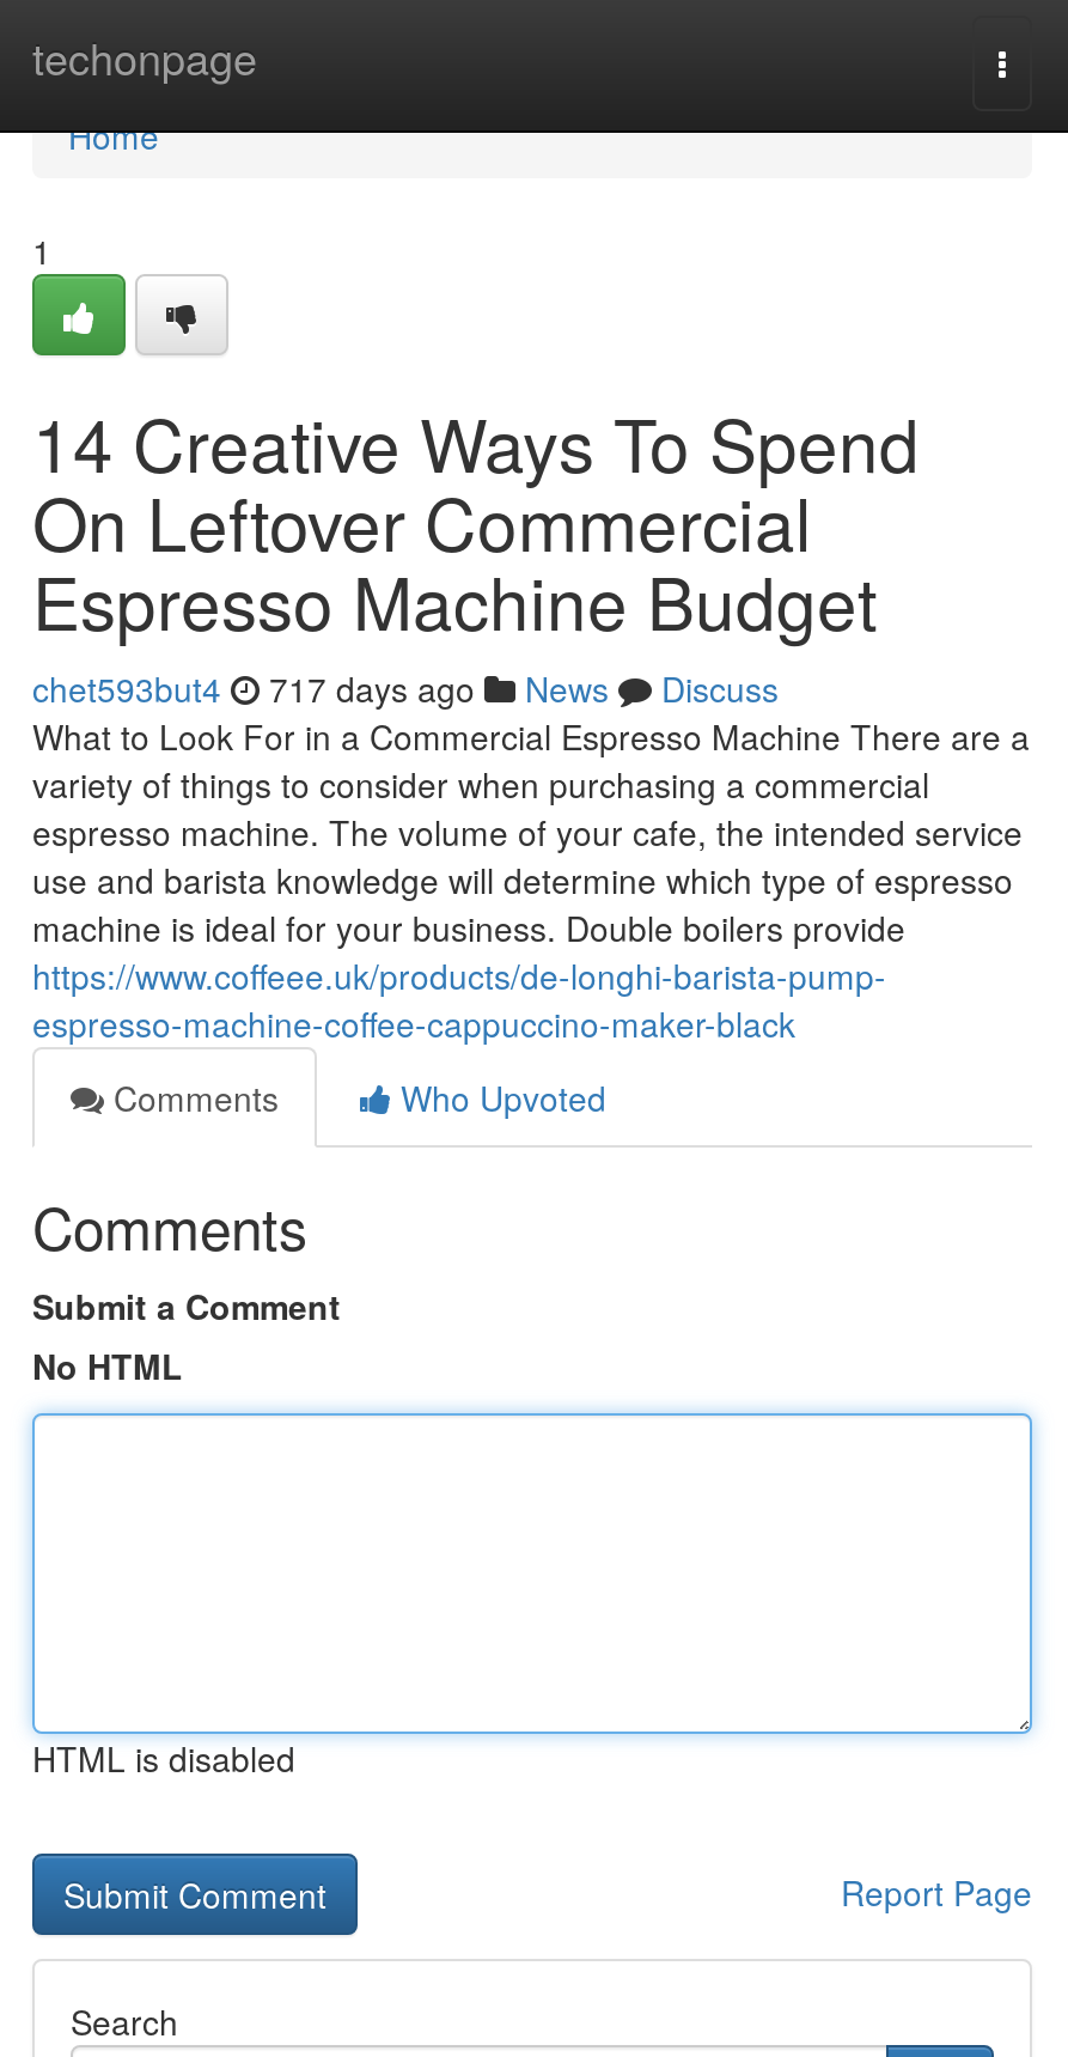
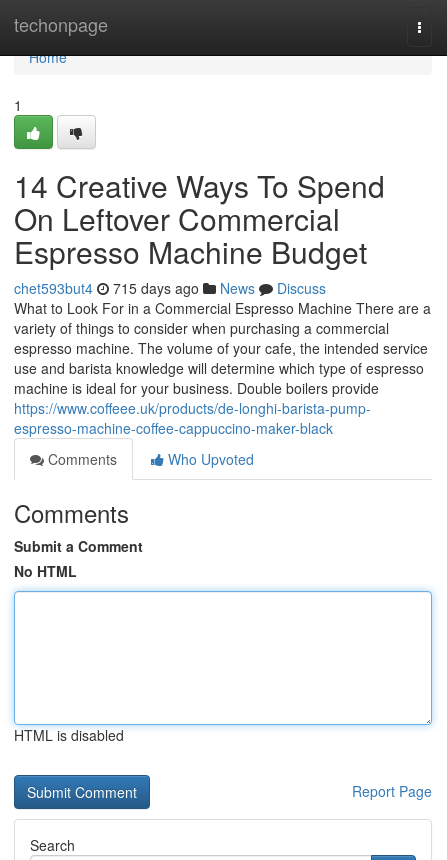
[32,664,779,712] chet593but4 717 days ago News Discuss -> [14,278,326,298] chet593but4 715 days ago News Discuss

